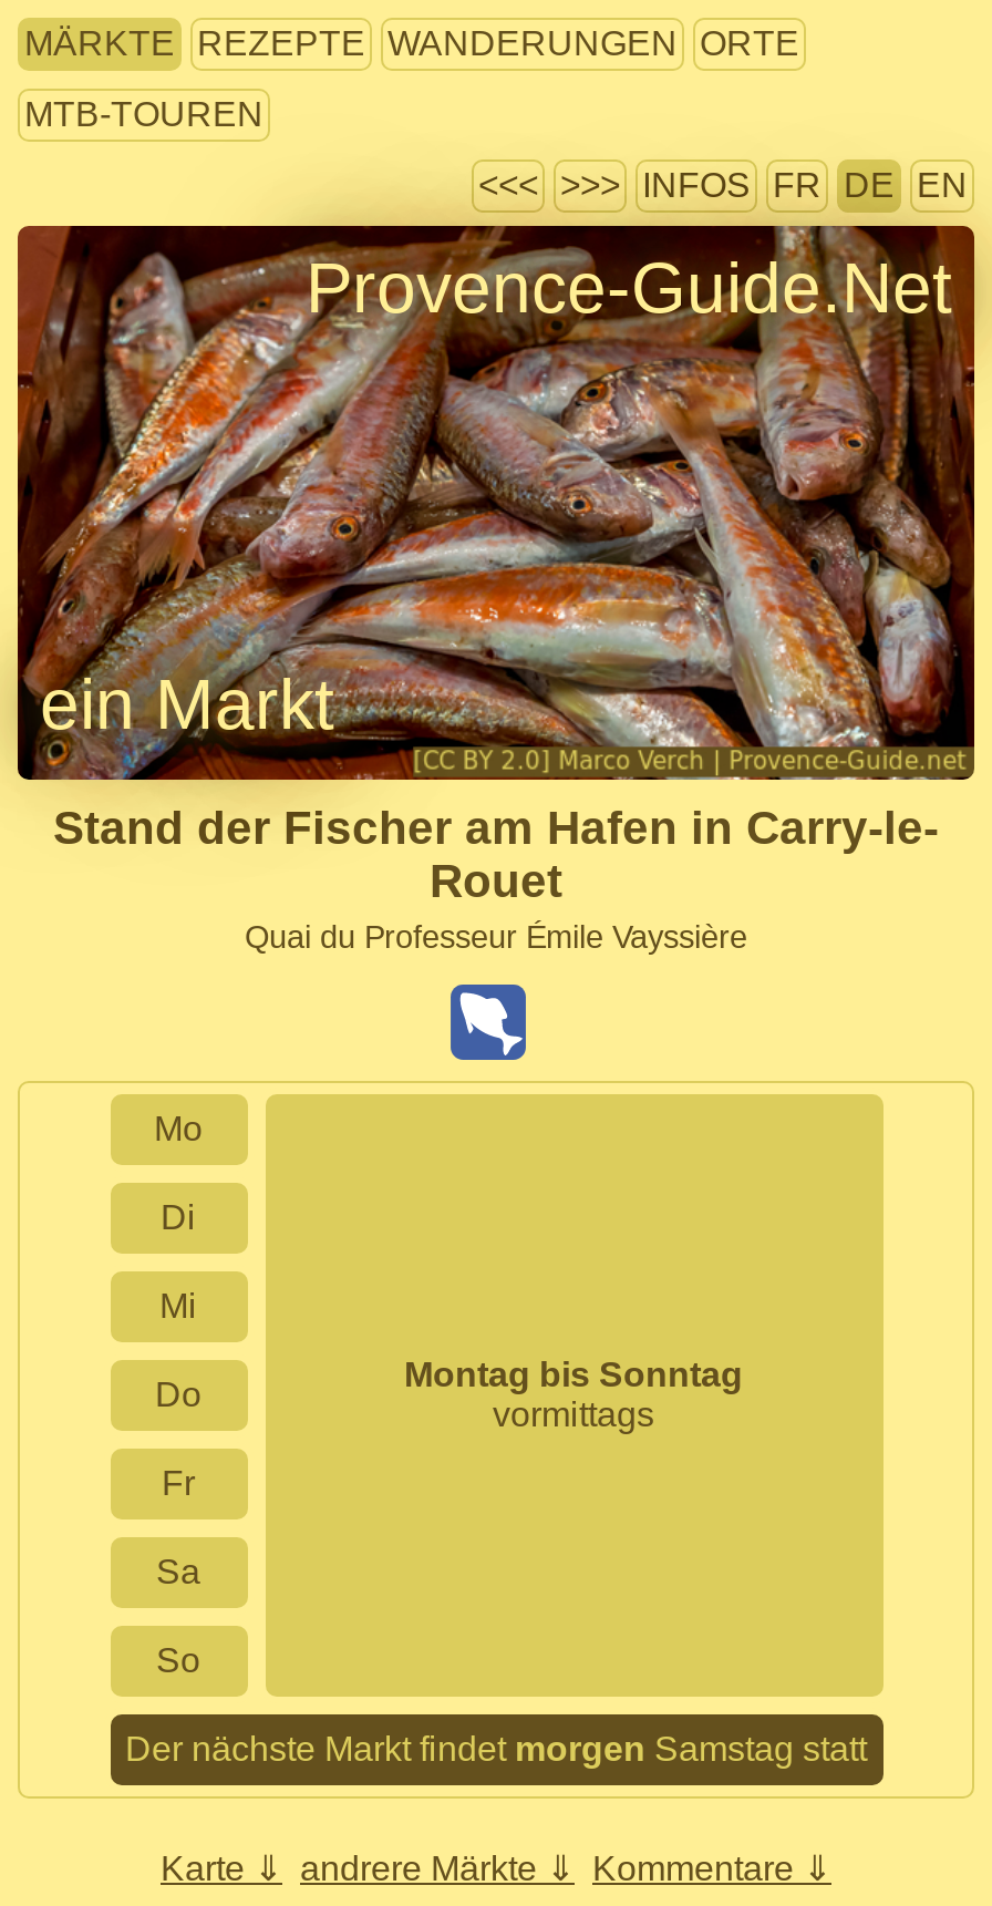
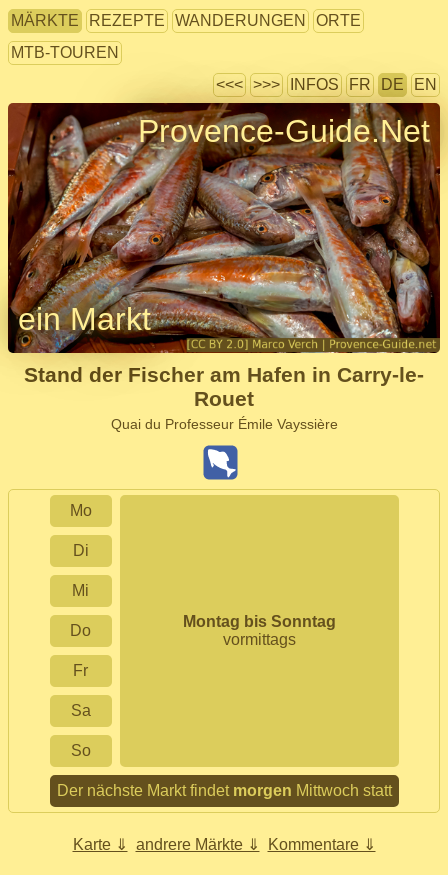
[125,1730,867,1768] Der nächste Markt findet morgen Samstag statt -> [56,782,391,799] Der nächste Markt findet morgen Mittwoch statt

